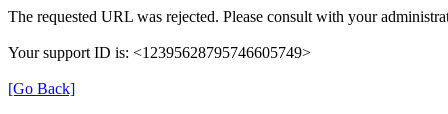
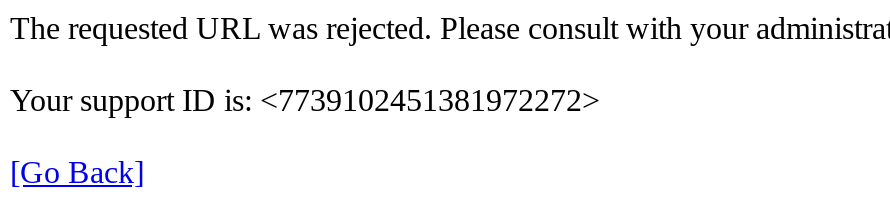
[8,44,311,61] Your support ID is: <12395628795746605749> -> [10,83,600,117] Your support ID is: <7739102451381972272>

